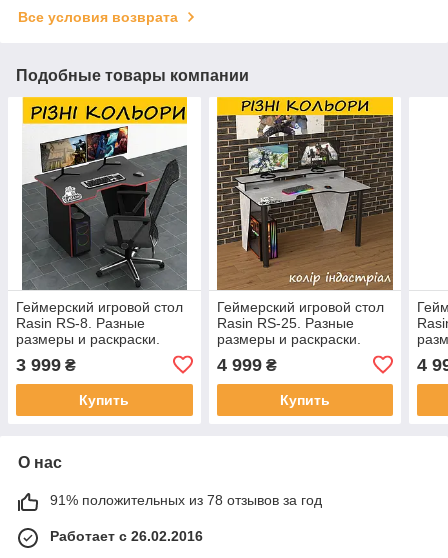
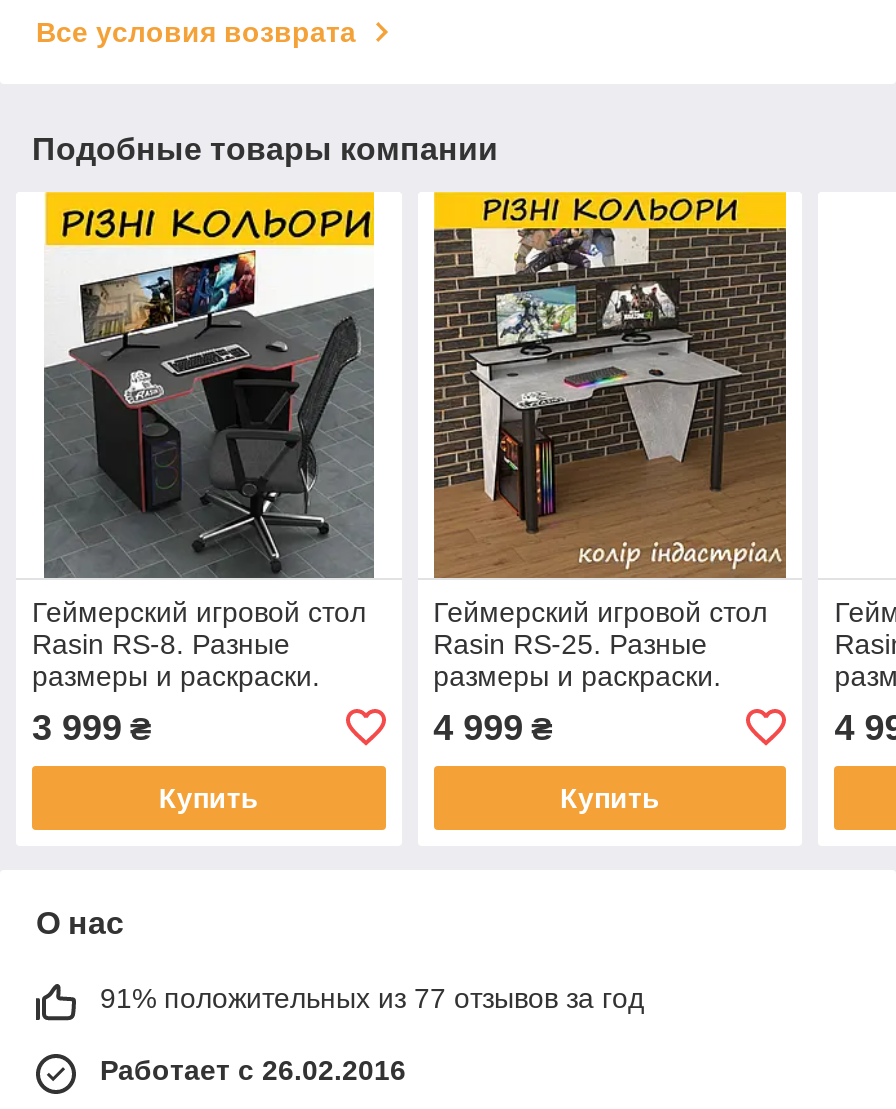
[50,492,322,508] 91% положительных из 78 отзывов за год -> [100,981,644,1013] 91% положительных из 77 отзывов за год

